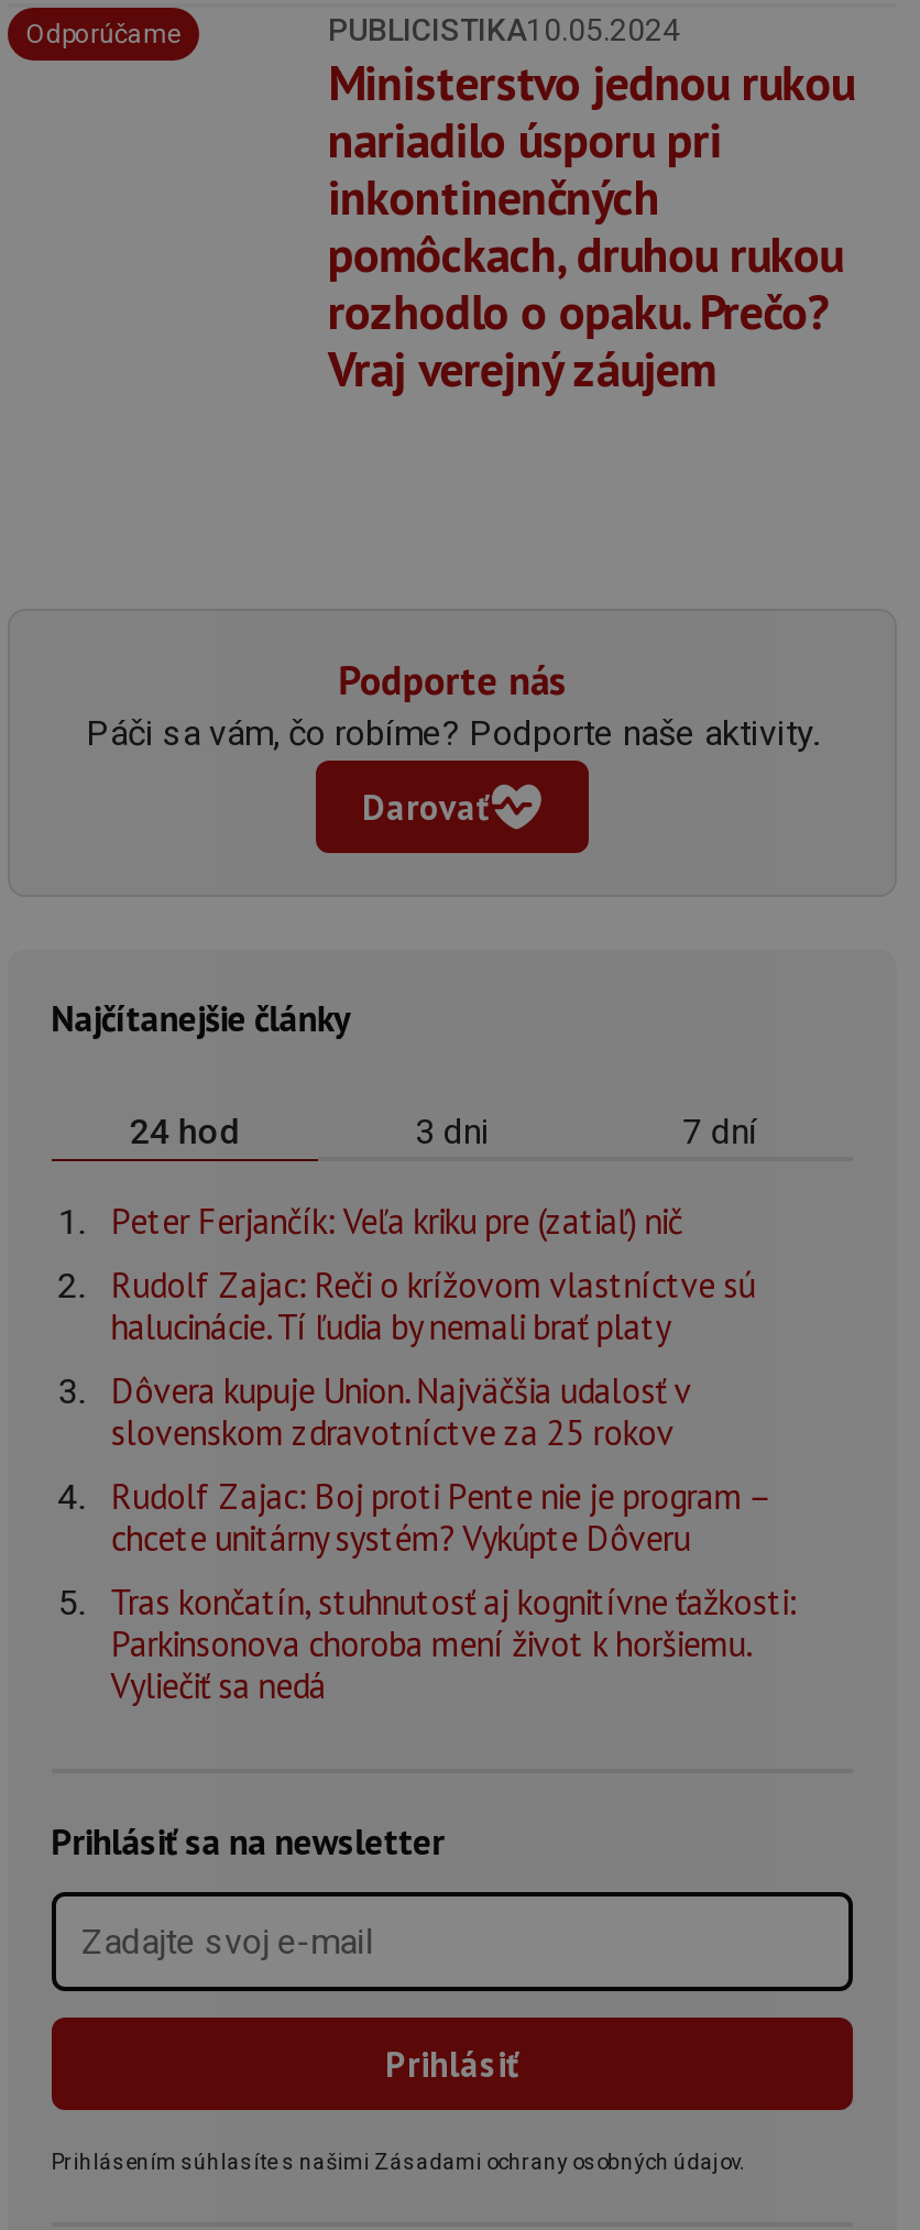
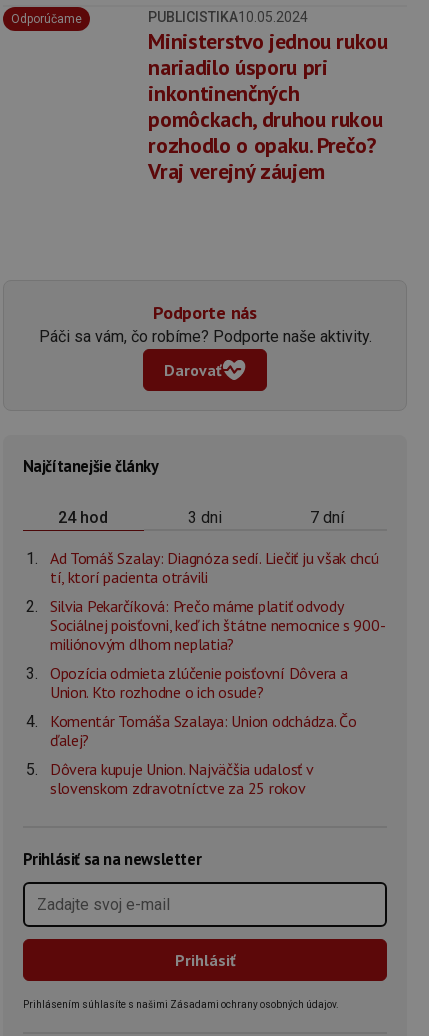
[111,1199,755,1349] Peter Ferjančík: Veľa kriku pre (zatiaľ) nič | Rudolf Zajac: Reči o krížovom vlastníctve sú | halucinácie. Tí ľudia by nemali brať platy -> [50,548,385,750] Ad Tomáš Szalay: Diagnóza sedí. Liečiť ju však chcú | tí, ktorí pacienta otrávili | Silvia Pekarčíková: Prečo máme platiť odvody | Sociálnej poisťovni, keď ich štátne nemocnice s 900- | miliónovým dlhom neplatia? | Opozícia odmieta zlúčenie poisťovní Dôvera a | Union. Kto rozhodne o ich osude? | Komentár Tomáša Szalaya: Union odchádza. Čo | ďalej?
moved [111,1368,689,1454] -> [50,759,312,798]: Dôvera kupuje Union. Najväčšia udalosť v | slovenskom zdravotníctve za 25 rokov
[111,1474,796,1707] Rudolf Zajac: Boj proti Pente nie je program – | chcete unitárny systém? Vykúpte Dôveru | Tras končatín, stuhnutosť aj kognitívne ťažkosti: | Parkinsonova choroba mení život k horšiemu. | Vyliečiť sa nedá -> none

